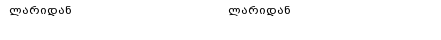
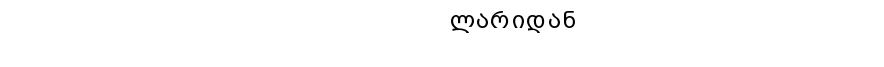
[9,3,72,17] ლარიდან -> none

